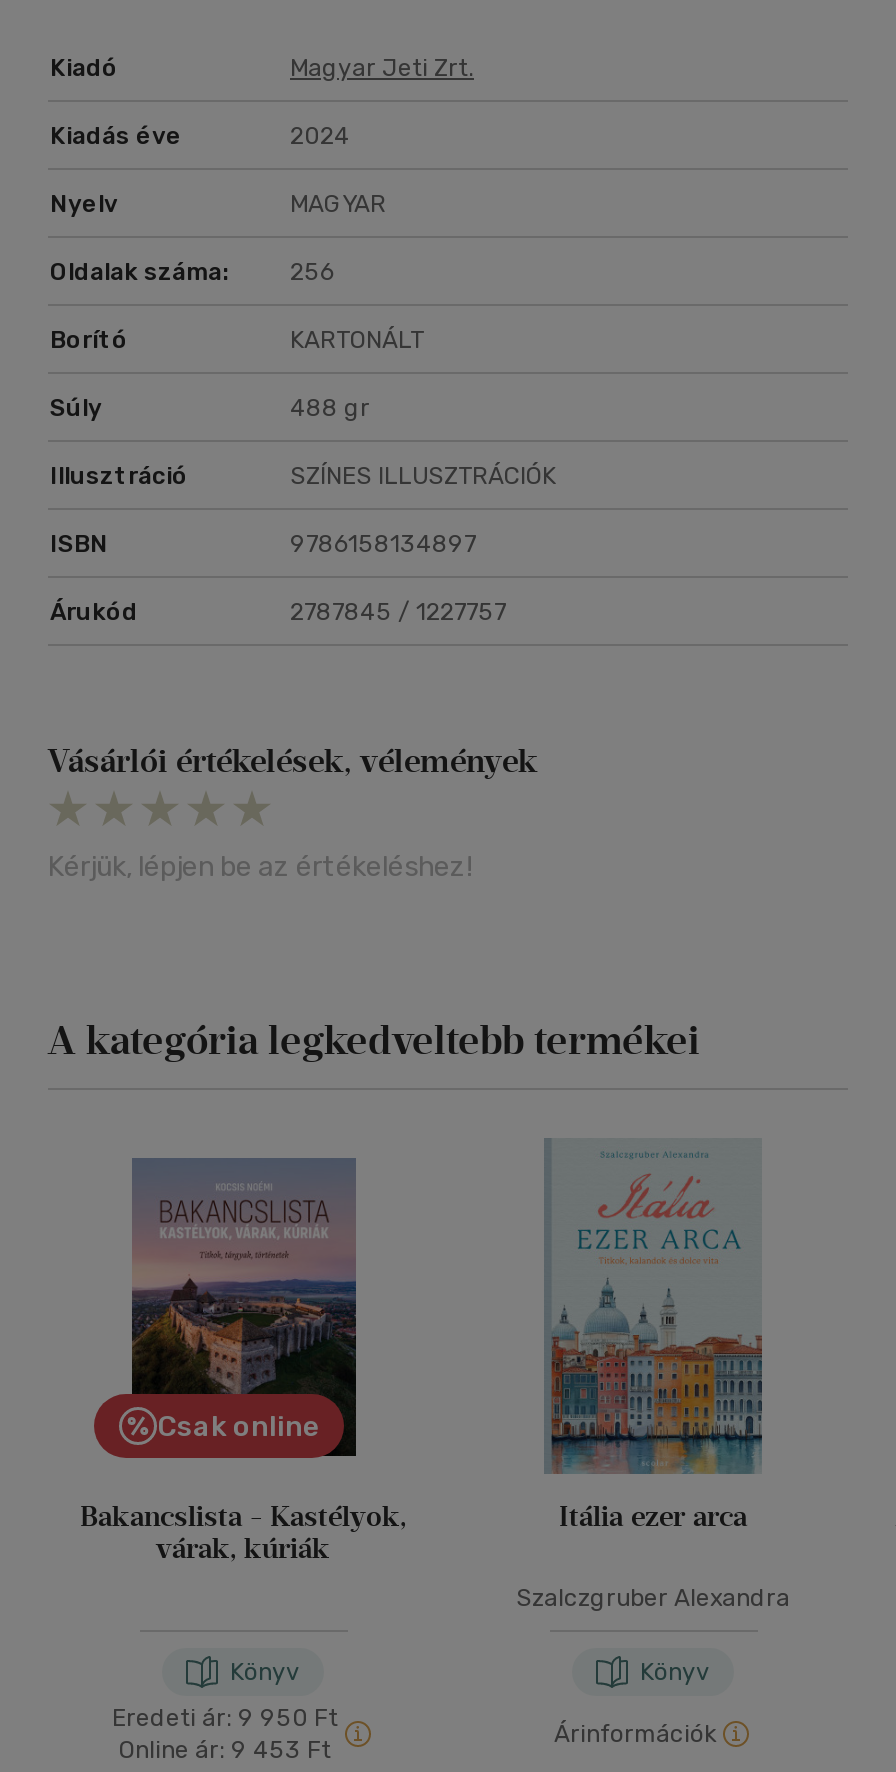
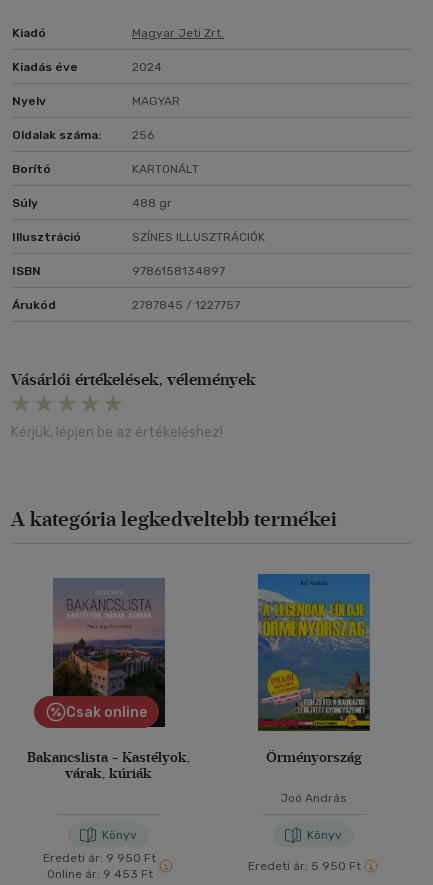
[542,1138,766,1535] [image] | Itália ezer arca -> [257,569,371,766] [image] | Örményország
[516,1585,790,1613] Szalczgruber Alexandra -> [280,791,347,805] Joó András
[554,1721,716,1749] Árinformációk -> [248,859,361,873] Eredeti ár: 5 950 Ft

